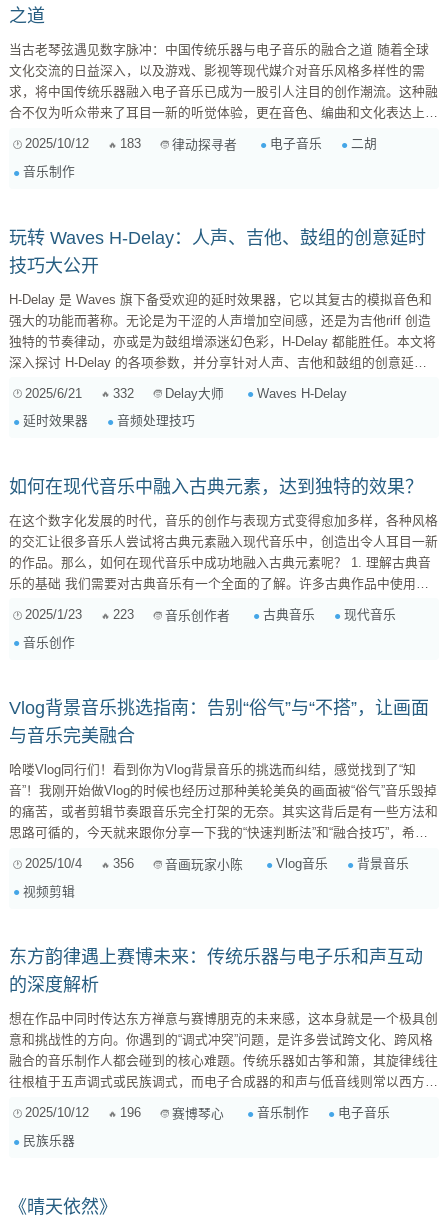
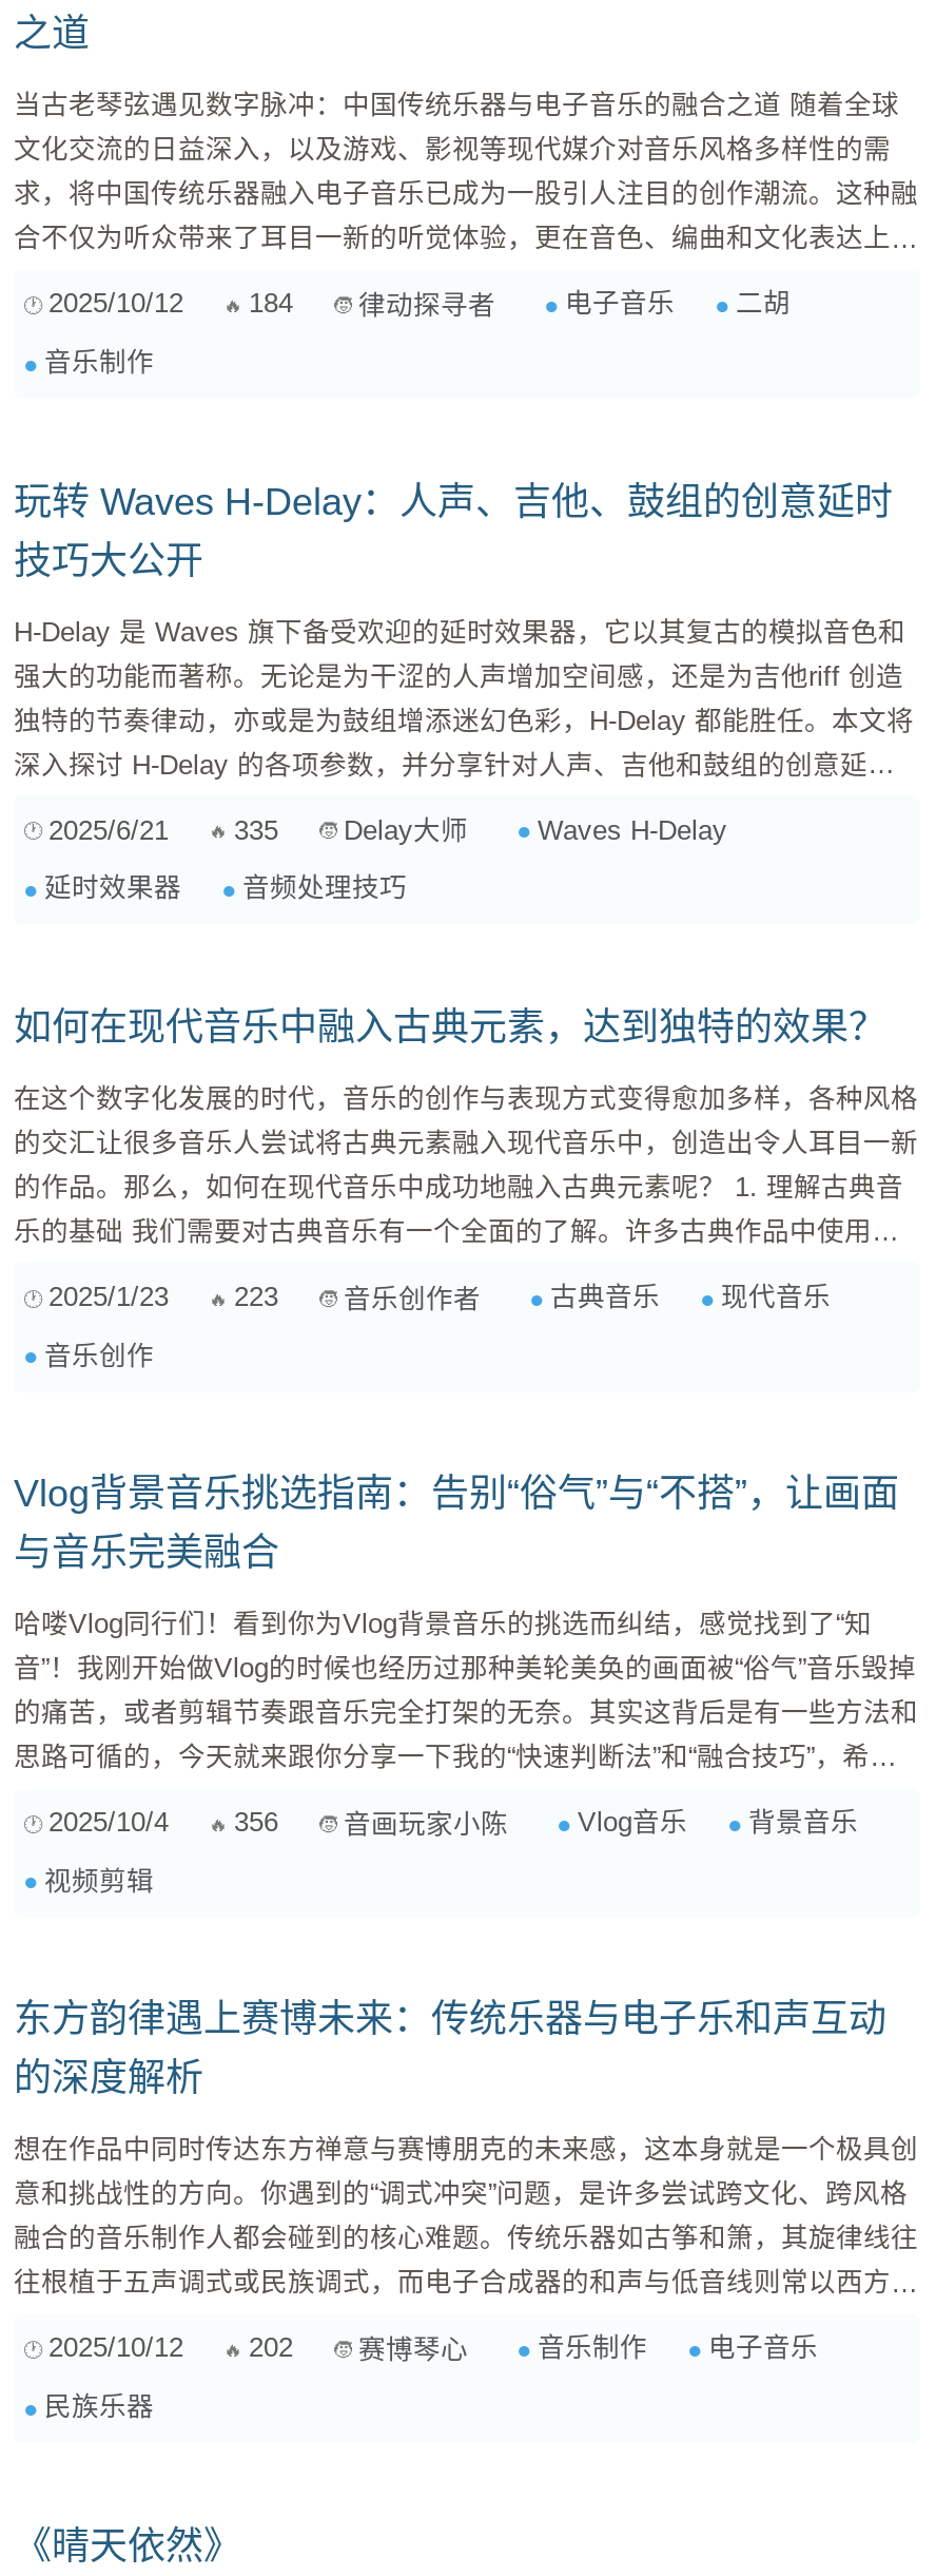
[120,136,141,151] 183 -> [249,288,293,319] 184
[113,386,134,401] 332 -> [234,814,278,845] 335
[120,1105,141,1120] 196 -> [249,2332,293,2364] 202

